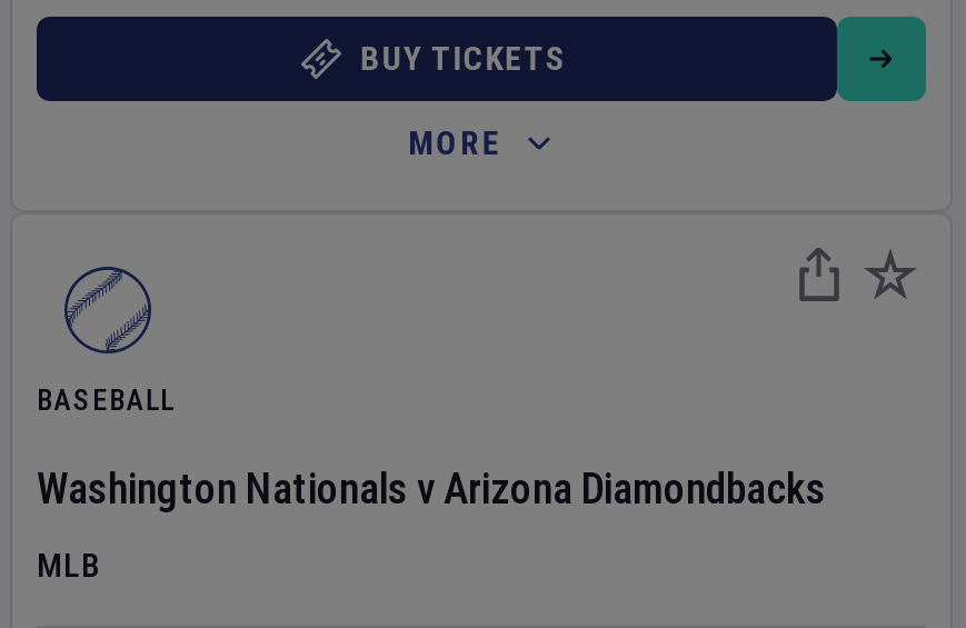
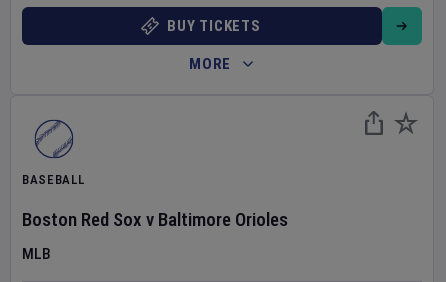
[37,463,826,515] Washington Nationals v Arizona Diamondbacks -> [22,208,288,231] Boston Red Sox v Baltimore Orioles

